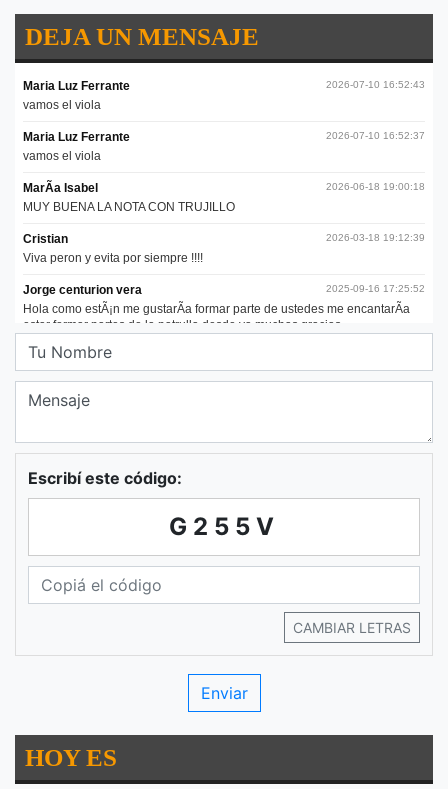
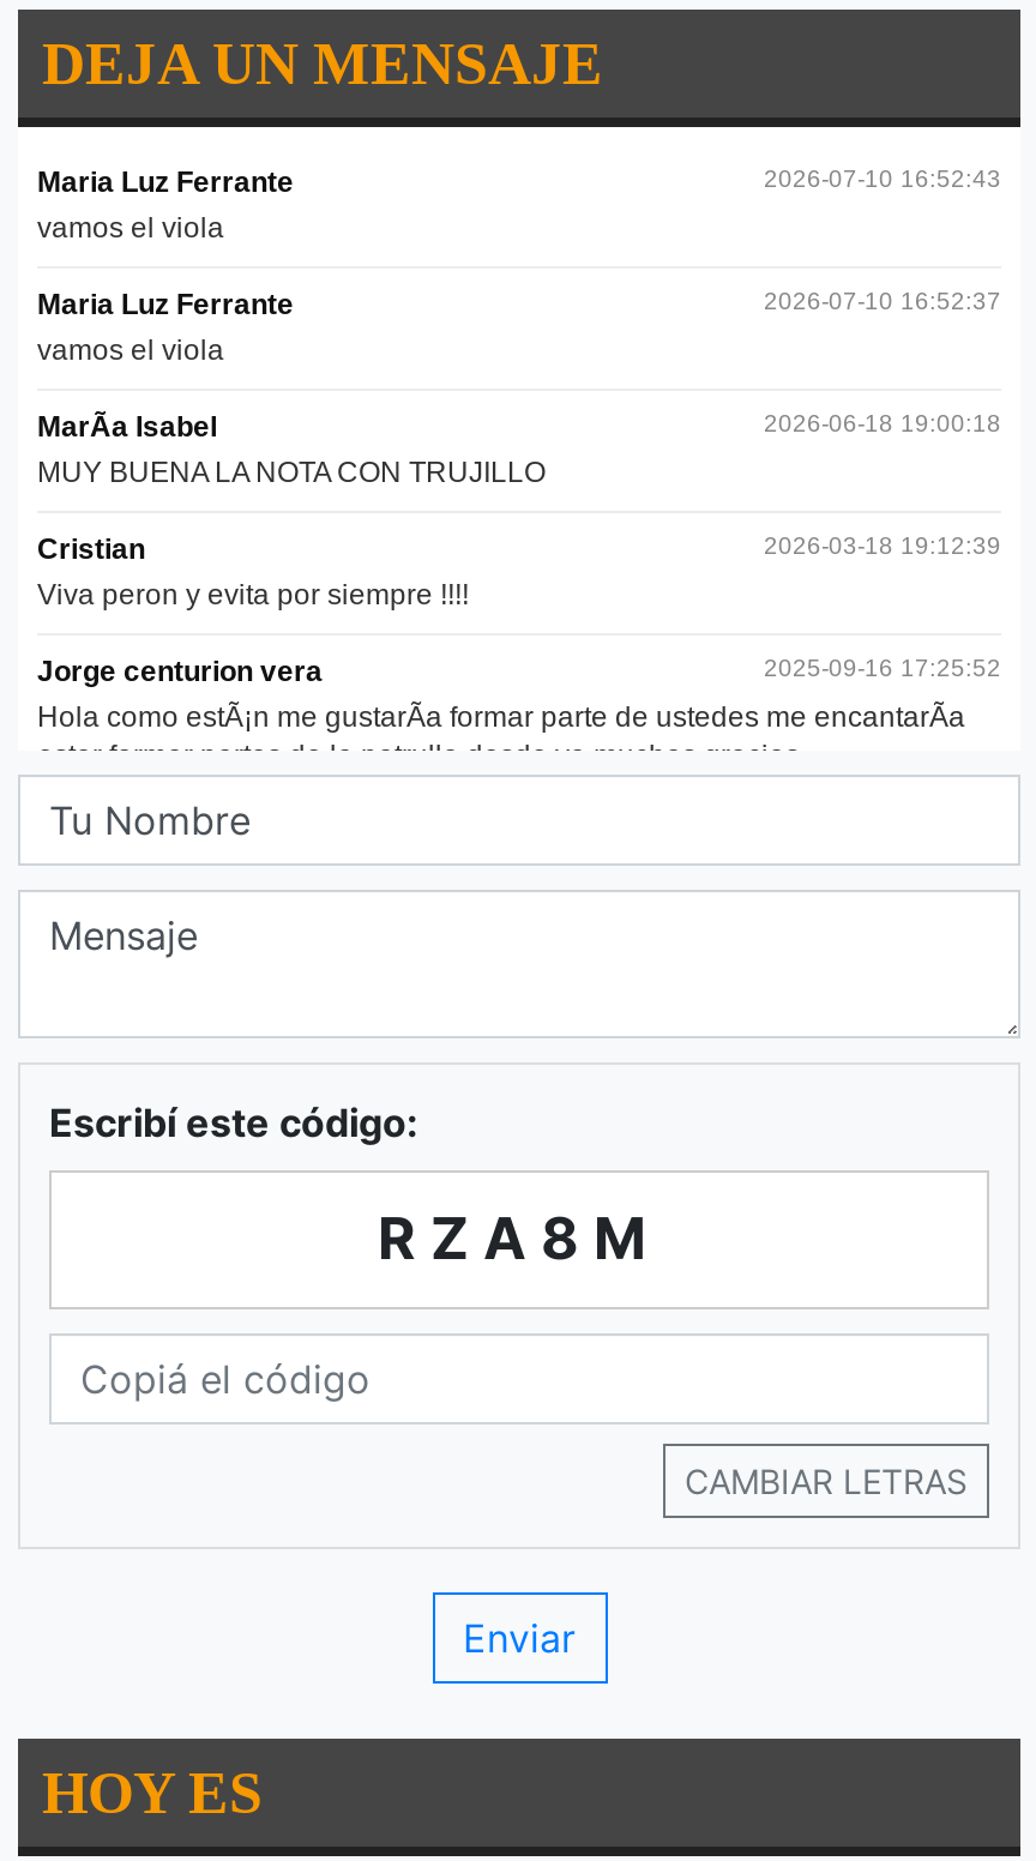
[168,512,279,541] G255V -> [378,1205,661,1275] RZA8M

